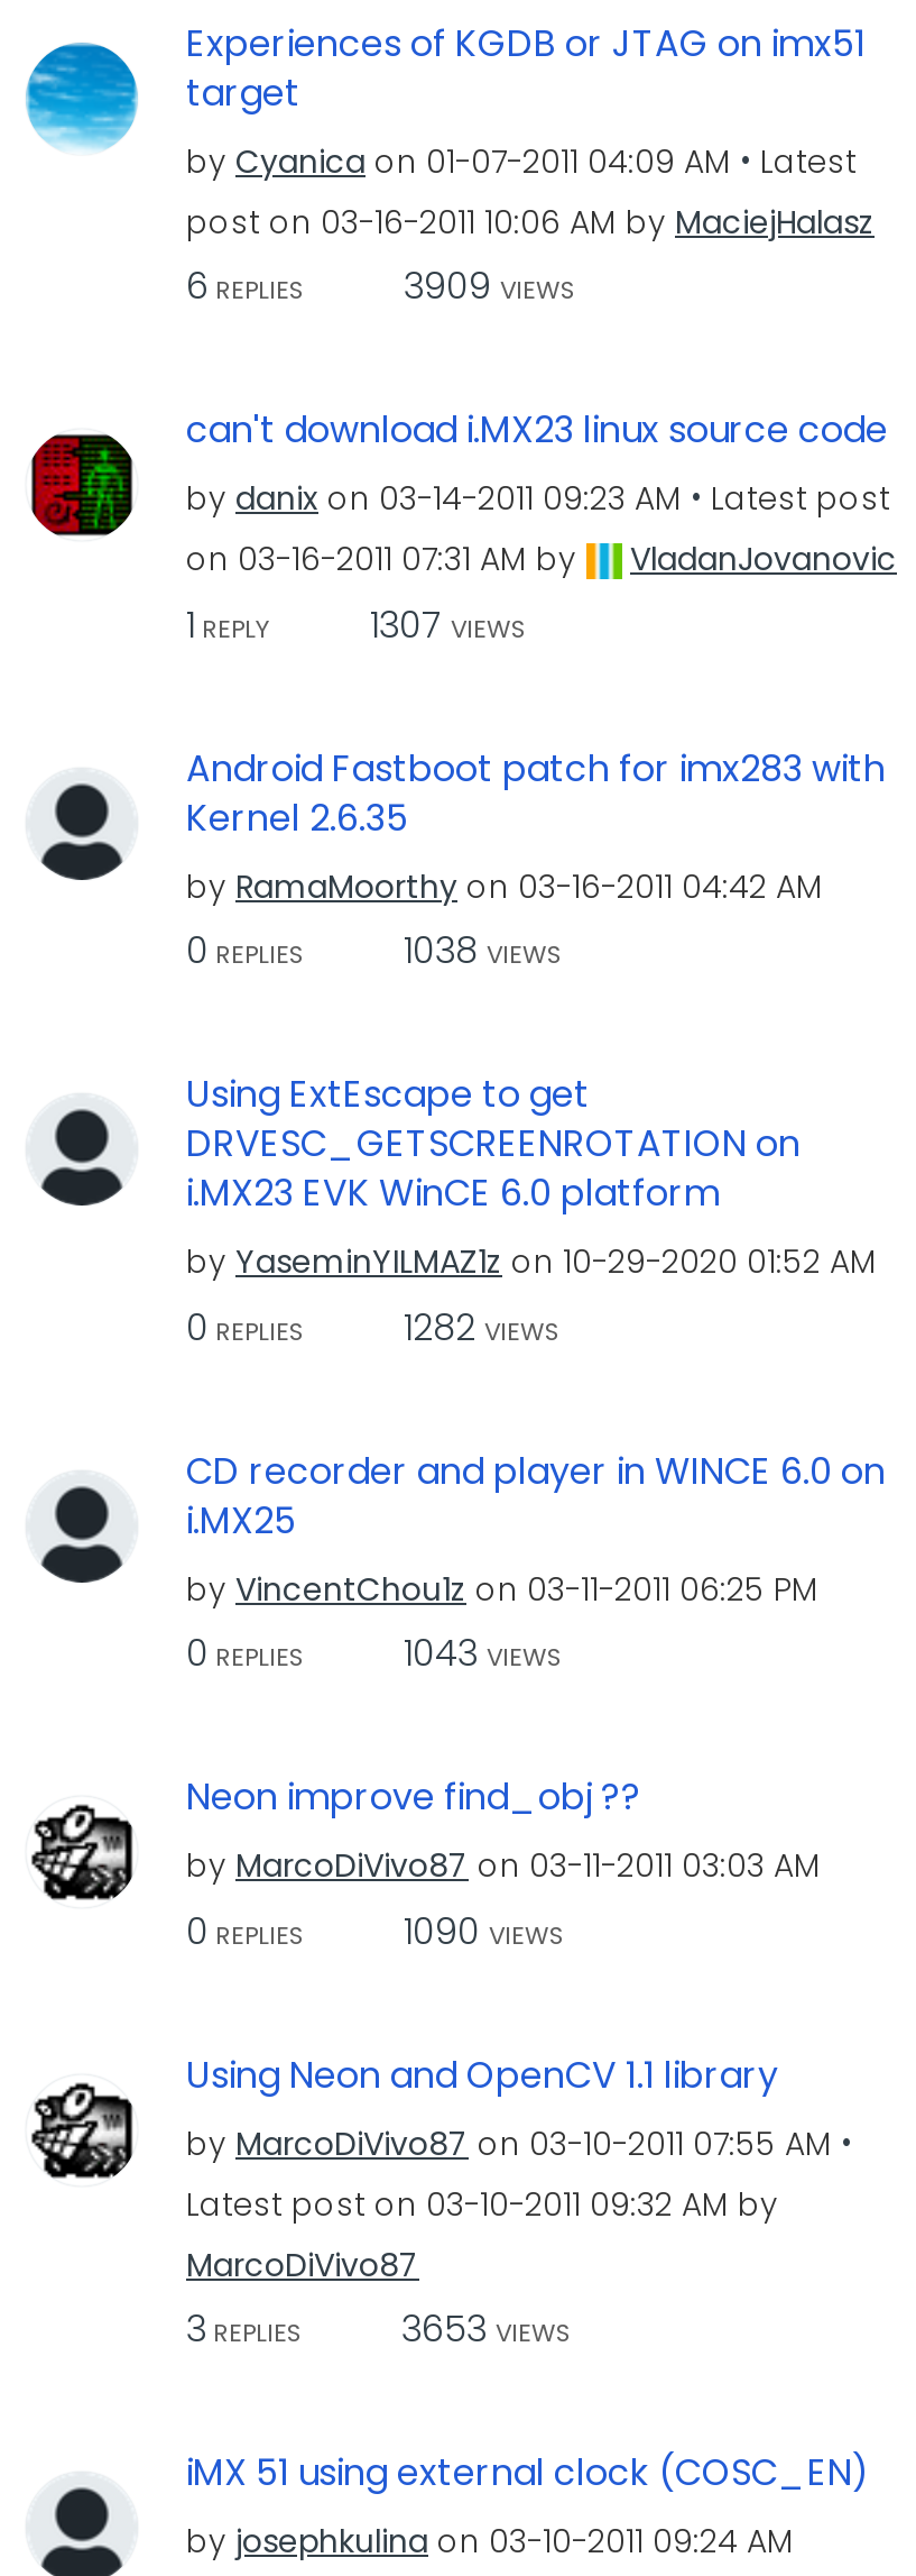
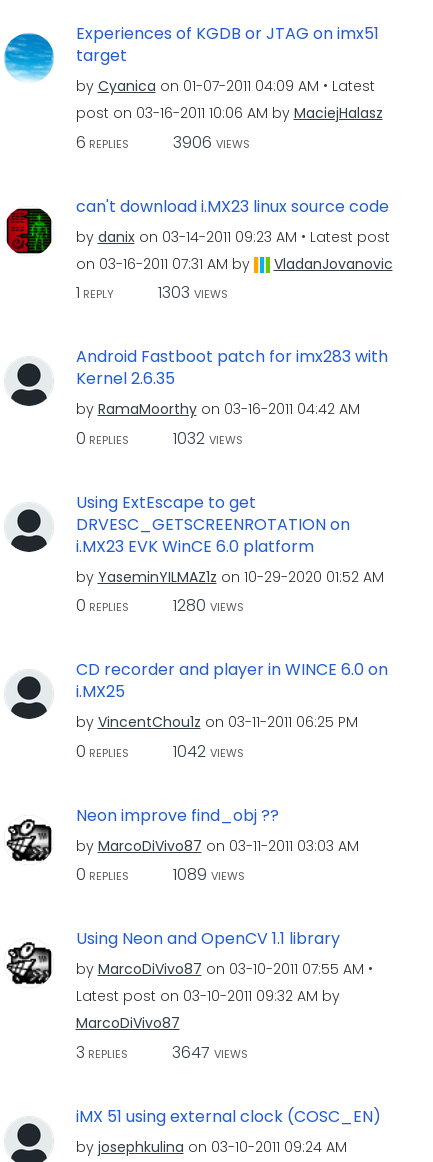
[186,260,576,312] 6 REPLIES 3909 VIEWS -> [75,130,249,153] 6 REPLIES 3906 VIEWS
[186,598,527,650] 1 REPLY 1307 VIEWS -> [75,281,227,304] 1 REPLY 1303 VIEWS
[404,925,563,977] 1038 VIEWS -> [172,426,242,449] 1032 VIEWS
[404,1301,561,1353] 1282 VIEWS -> [172,594,243,617] 1280 VIEWS
[404,1628,563,1679] 1043 VIEWS -> [172,739,243,762] 1042 VIEWS
[404,1905,565,1956] 1090 VIEWS -> [172,863,244,886] 1089 VIEWS
[186,2303,572,2355] 3 REPLIES 3653 VIEWS -> [75,1040,247,1063] 3 REPLIES 3647 VIEWS

